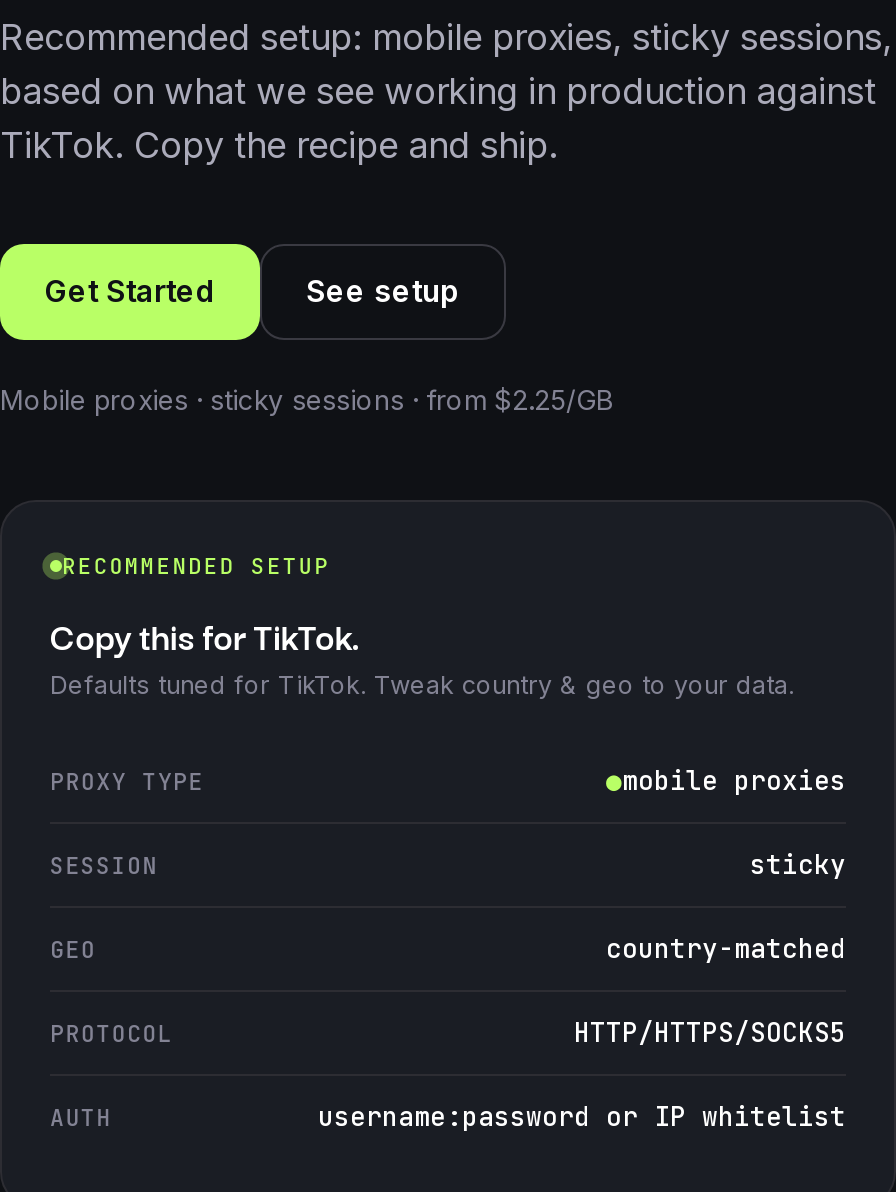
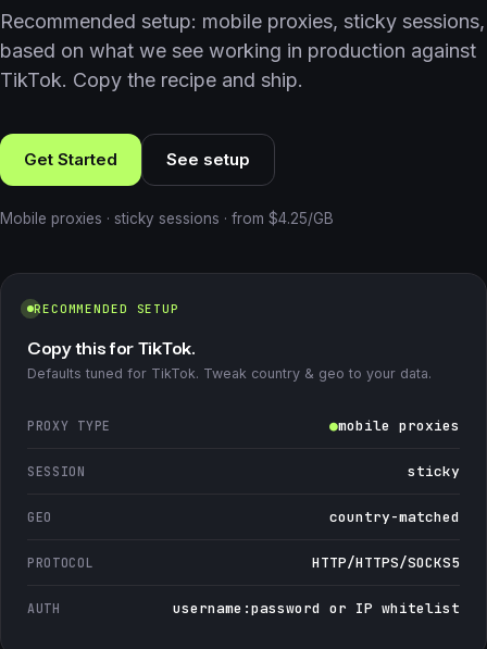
[0,384,614,416] Mobile proxies · sticky sessions · from $2.25/GB -> [0,210,334,227] Mobile proxies · sticky sessions · from $4.25/GB

